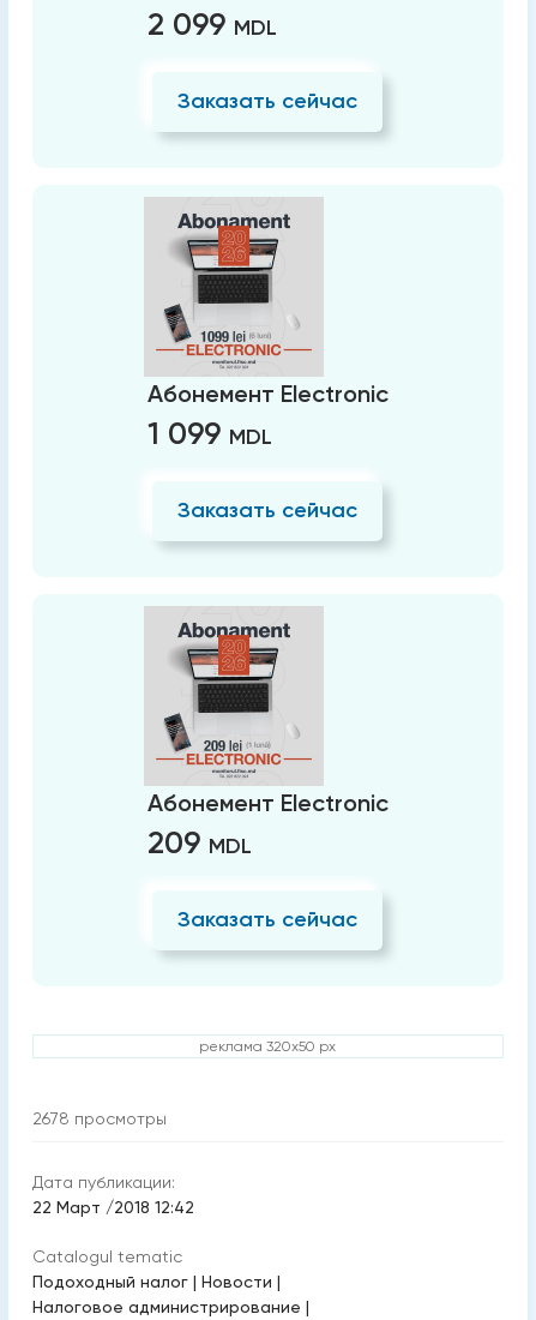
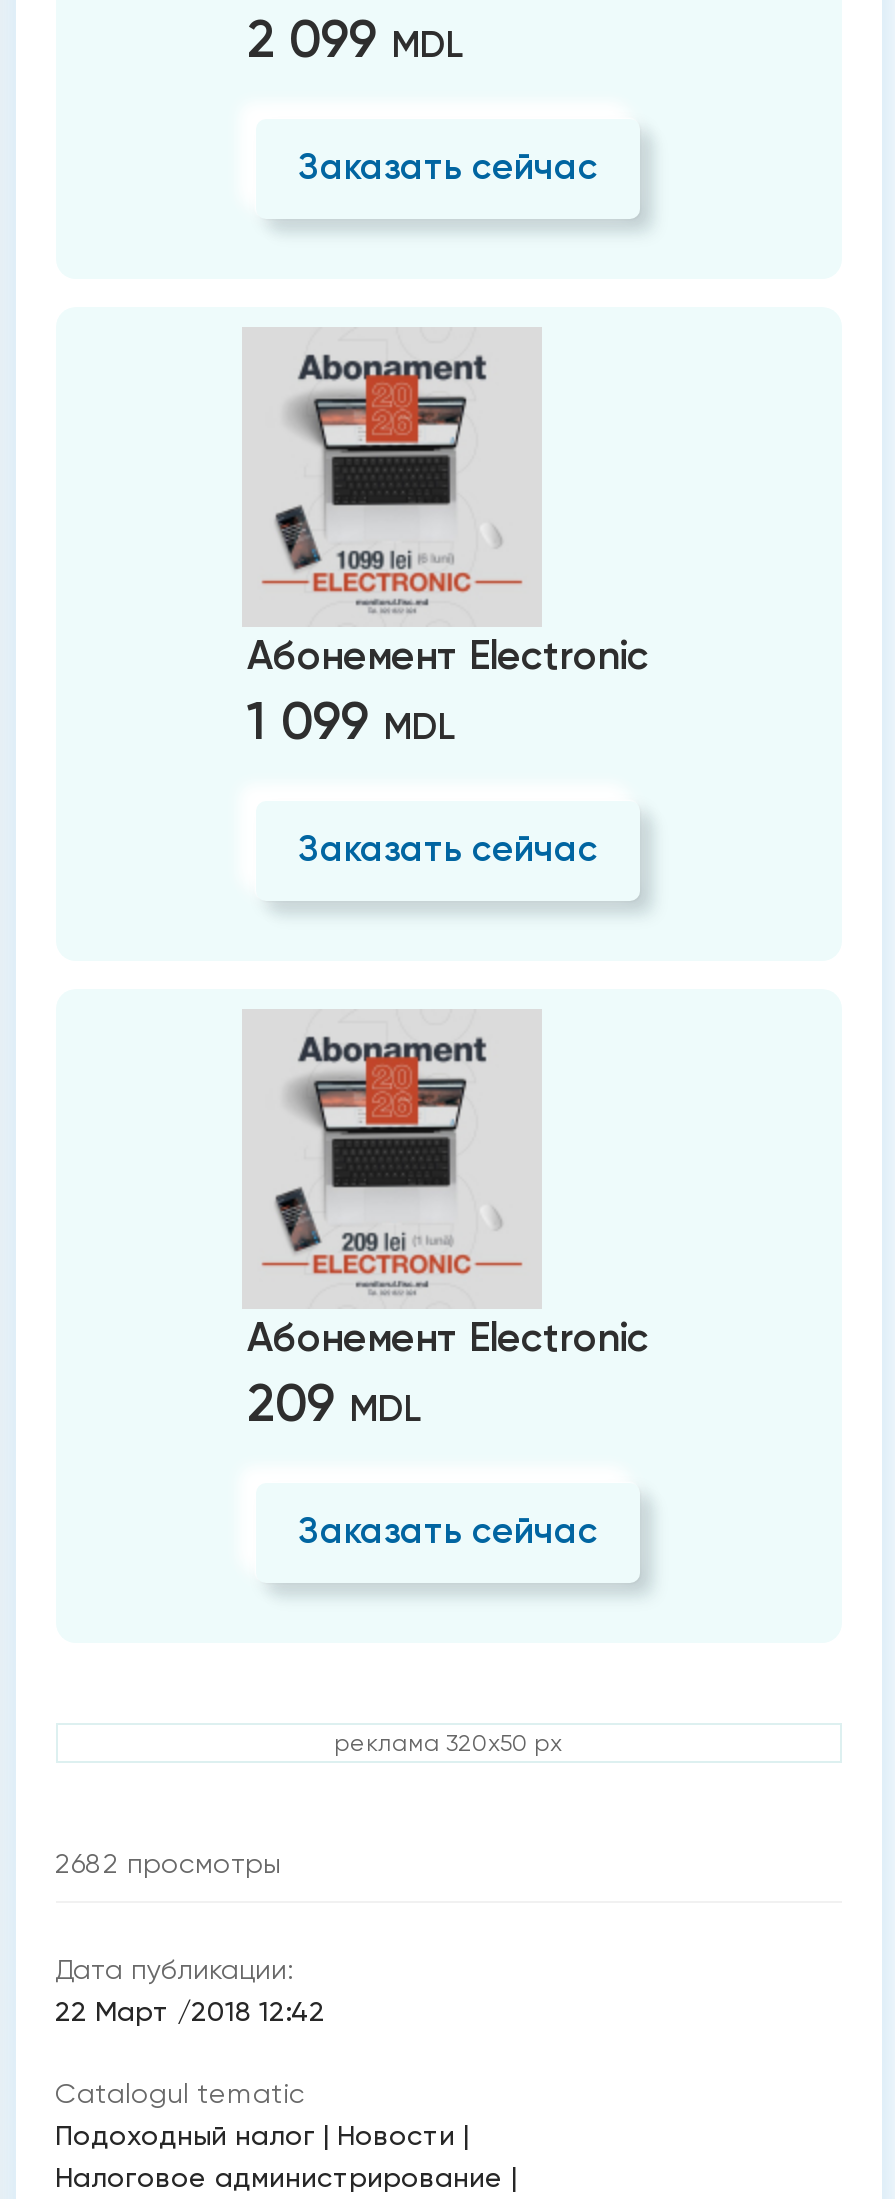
[32,1109,166,1128] 2678 просмотры -> [55,1847,281,1879] 2682 просмотры

